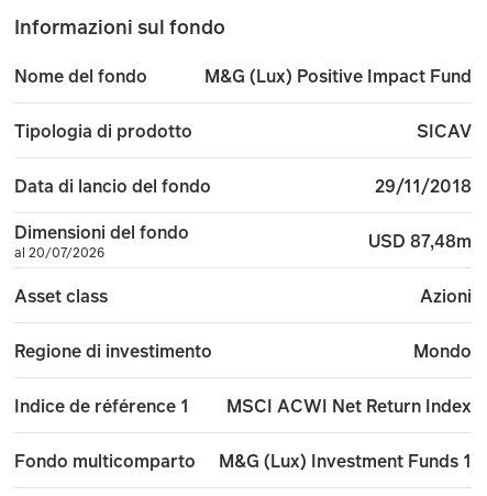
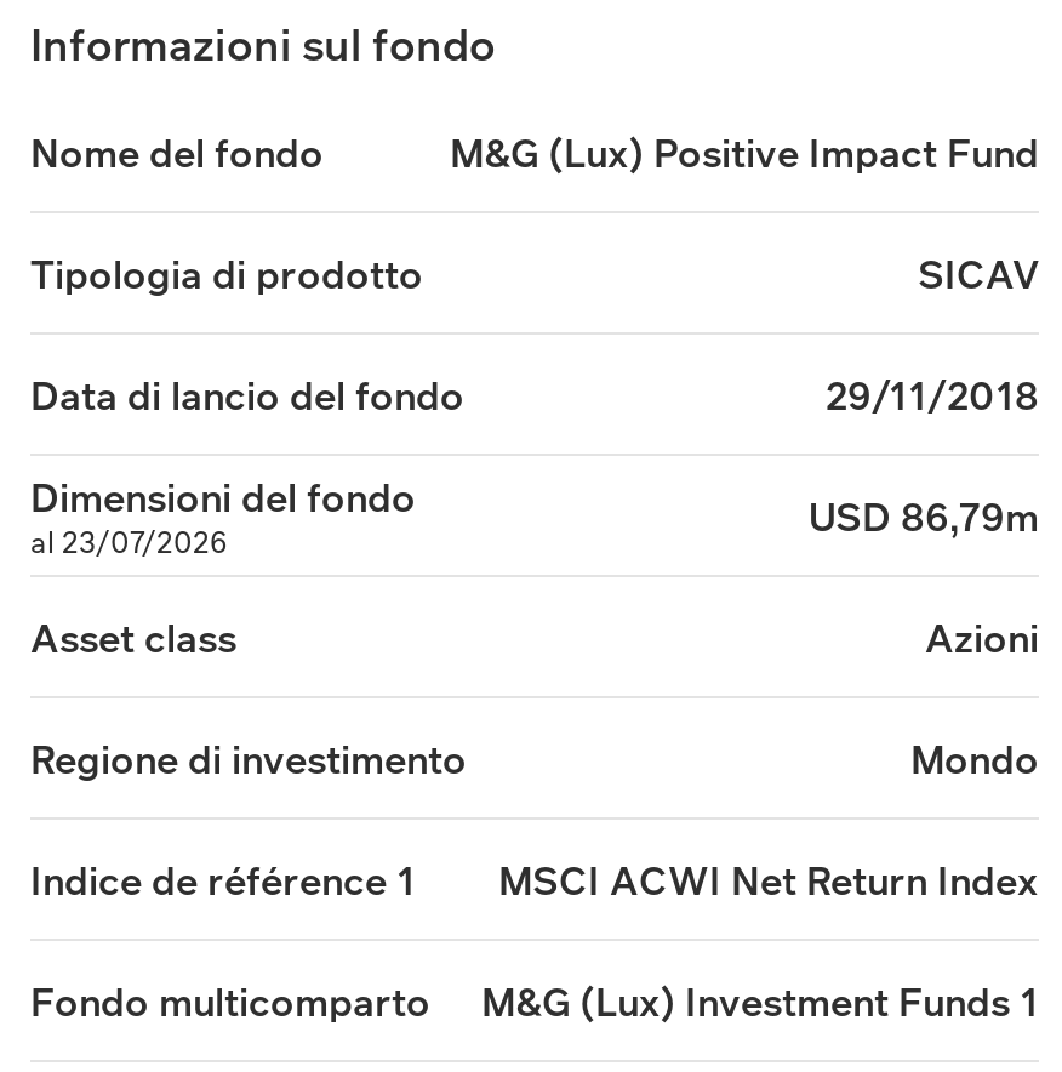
[368,228,472,252] USD 87,48m -> [809,489,1039,542] USD 86,79m
[14,243,104,262] al 20/07/2026 -> [30,521,227,563] al 23/07/2026

